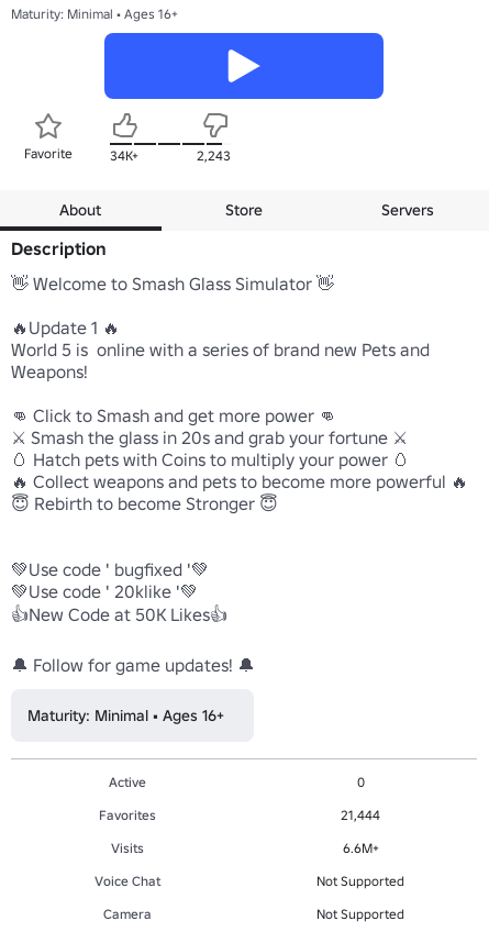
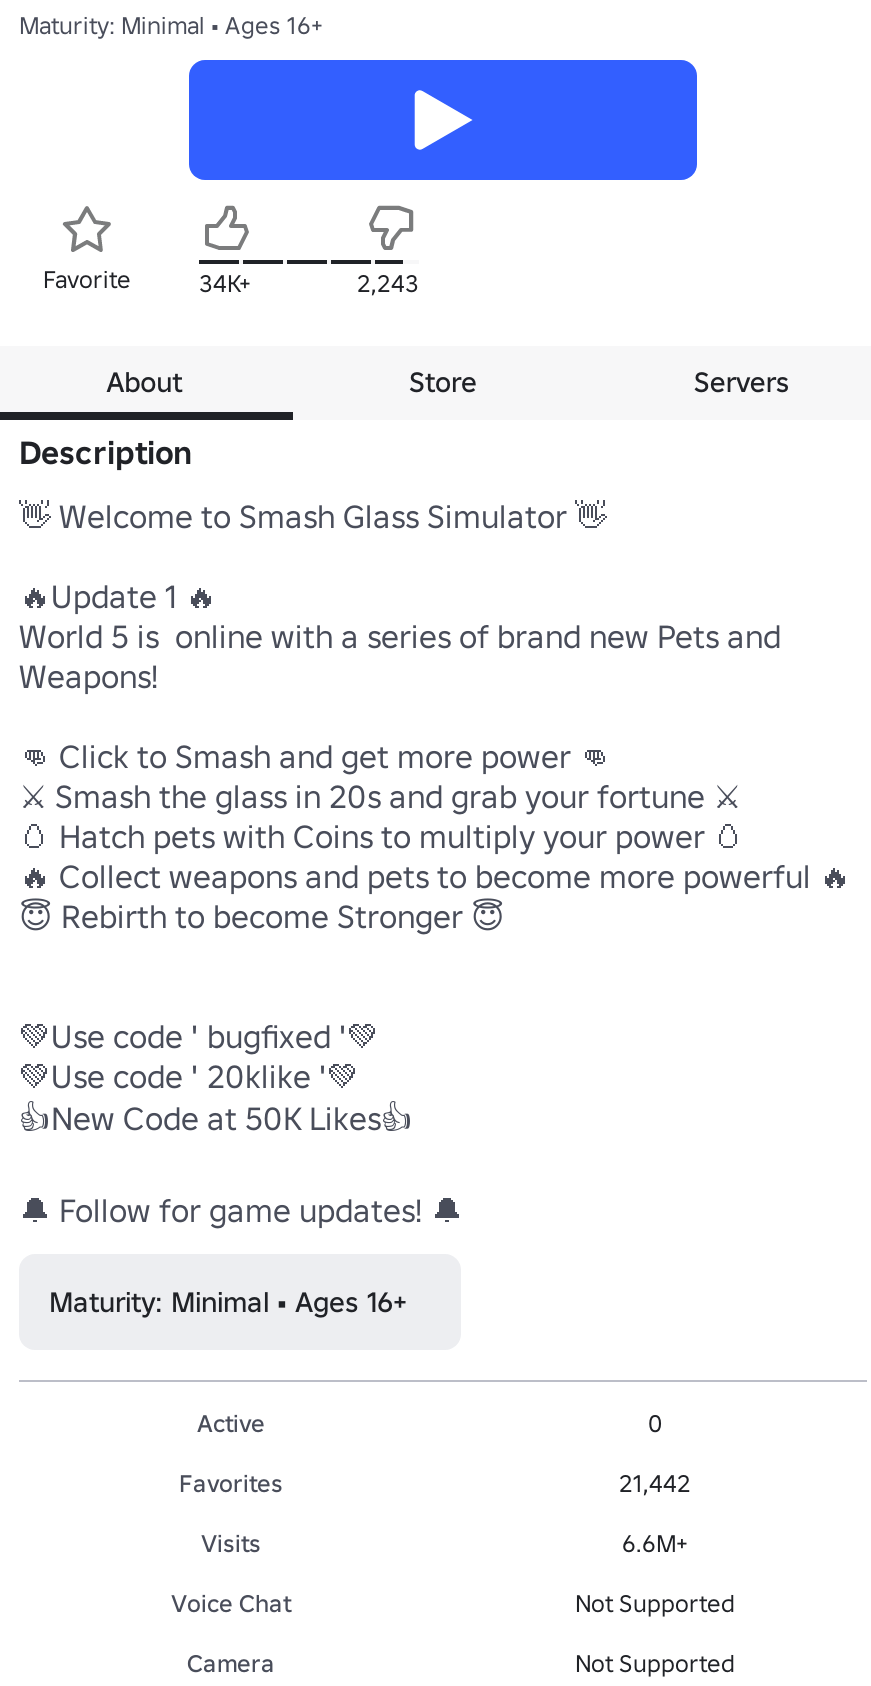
[341,806,380,823] 21,444 -> [619,1467,691,1497] 21,442

